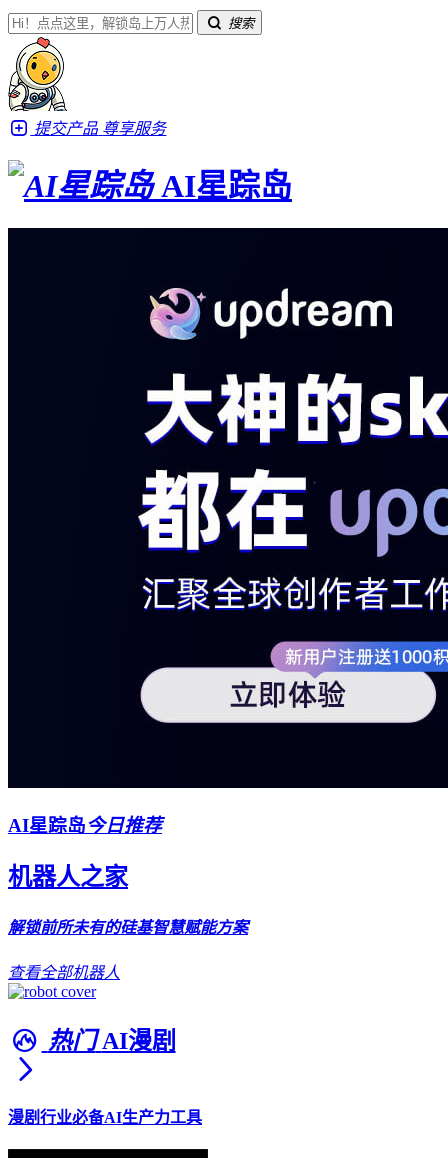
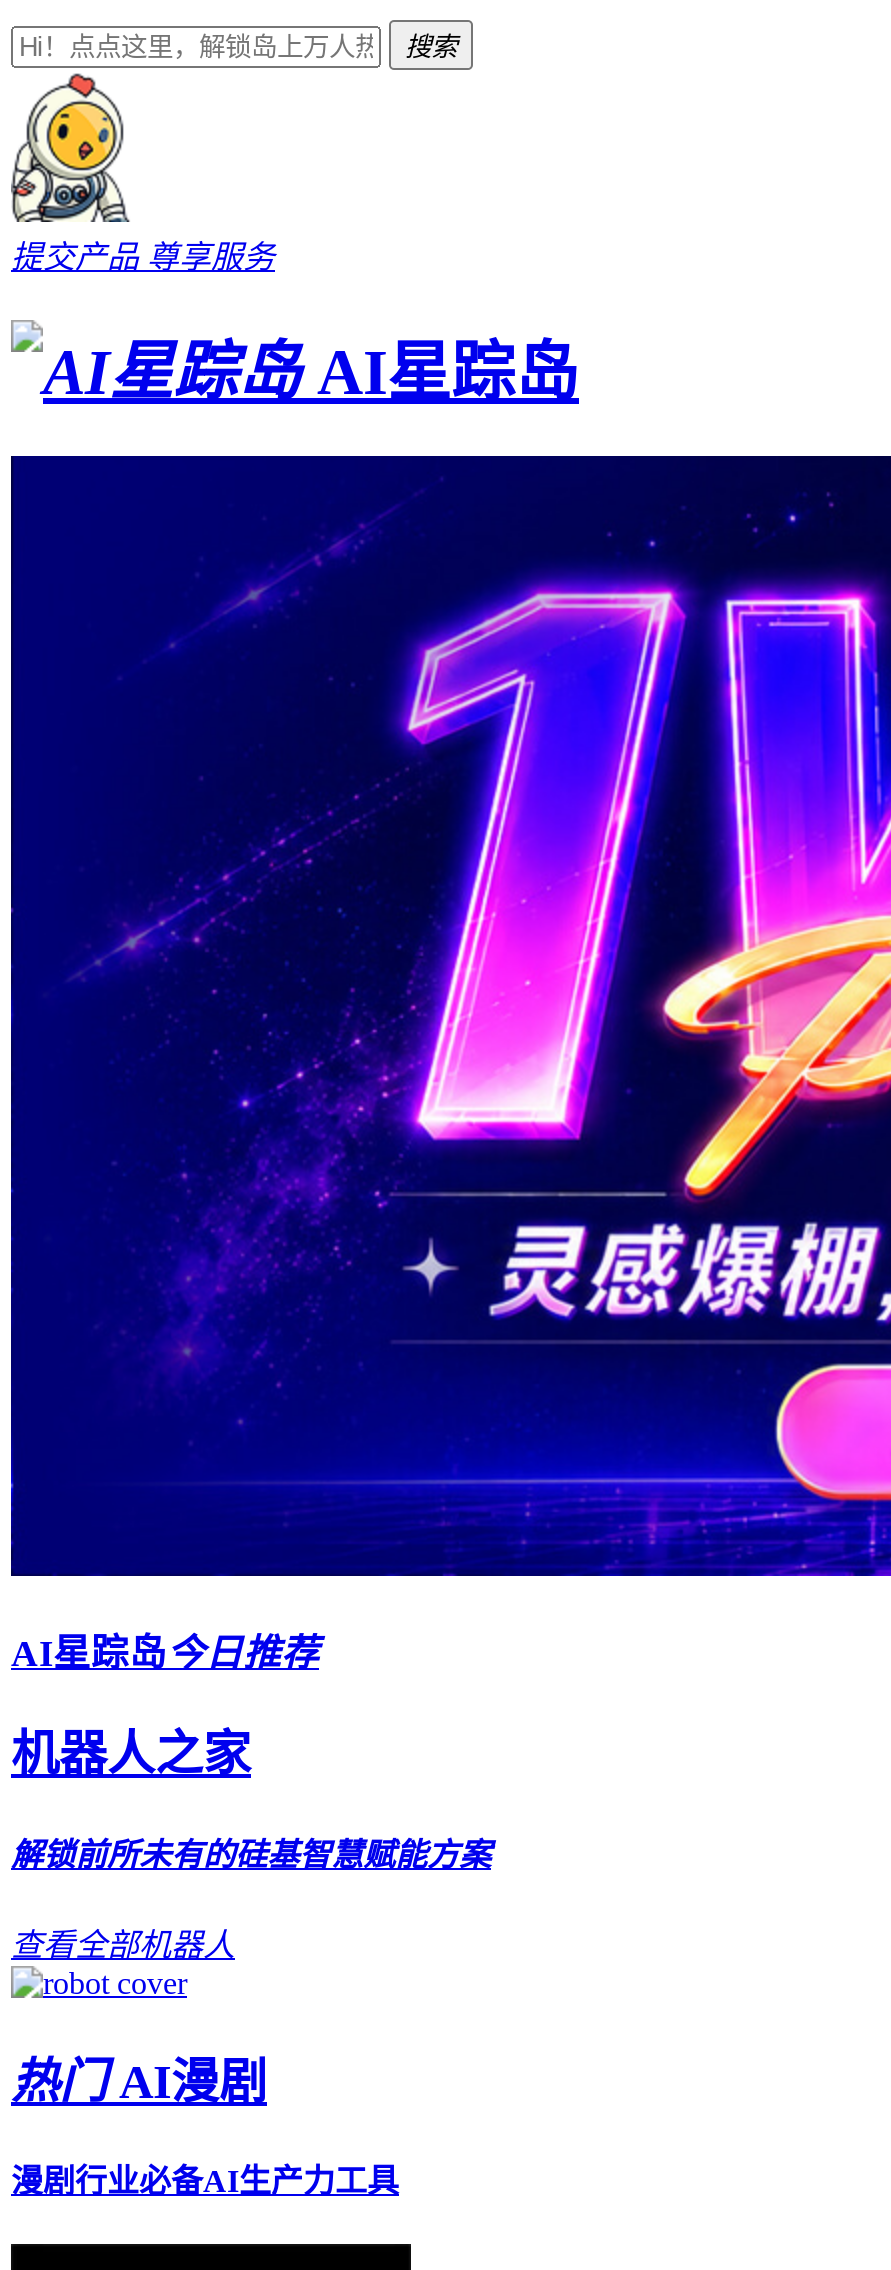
[7,228,445,789] [image] -> [9,456,885,1578] [image]

